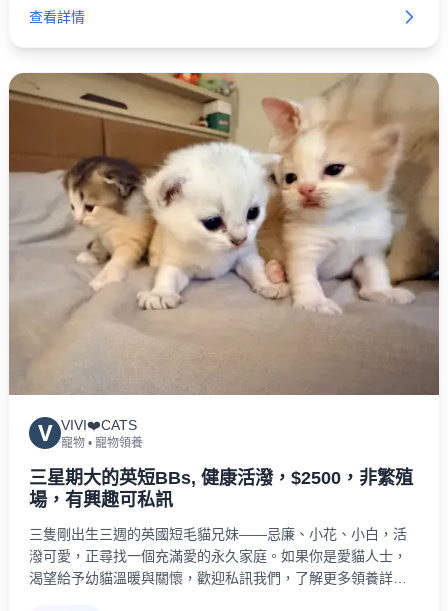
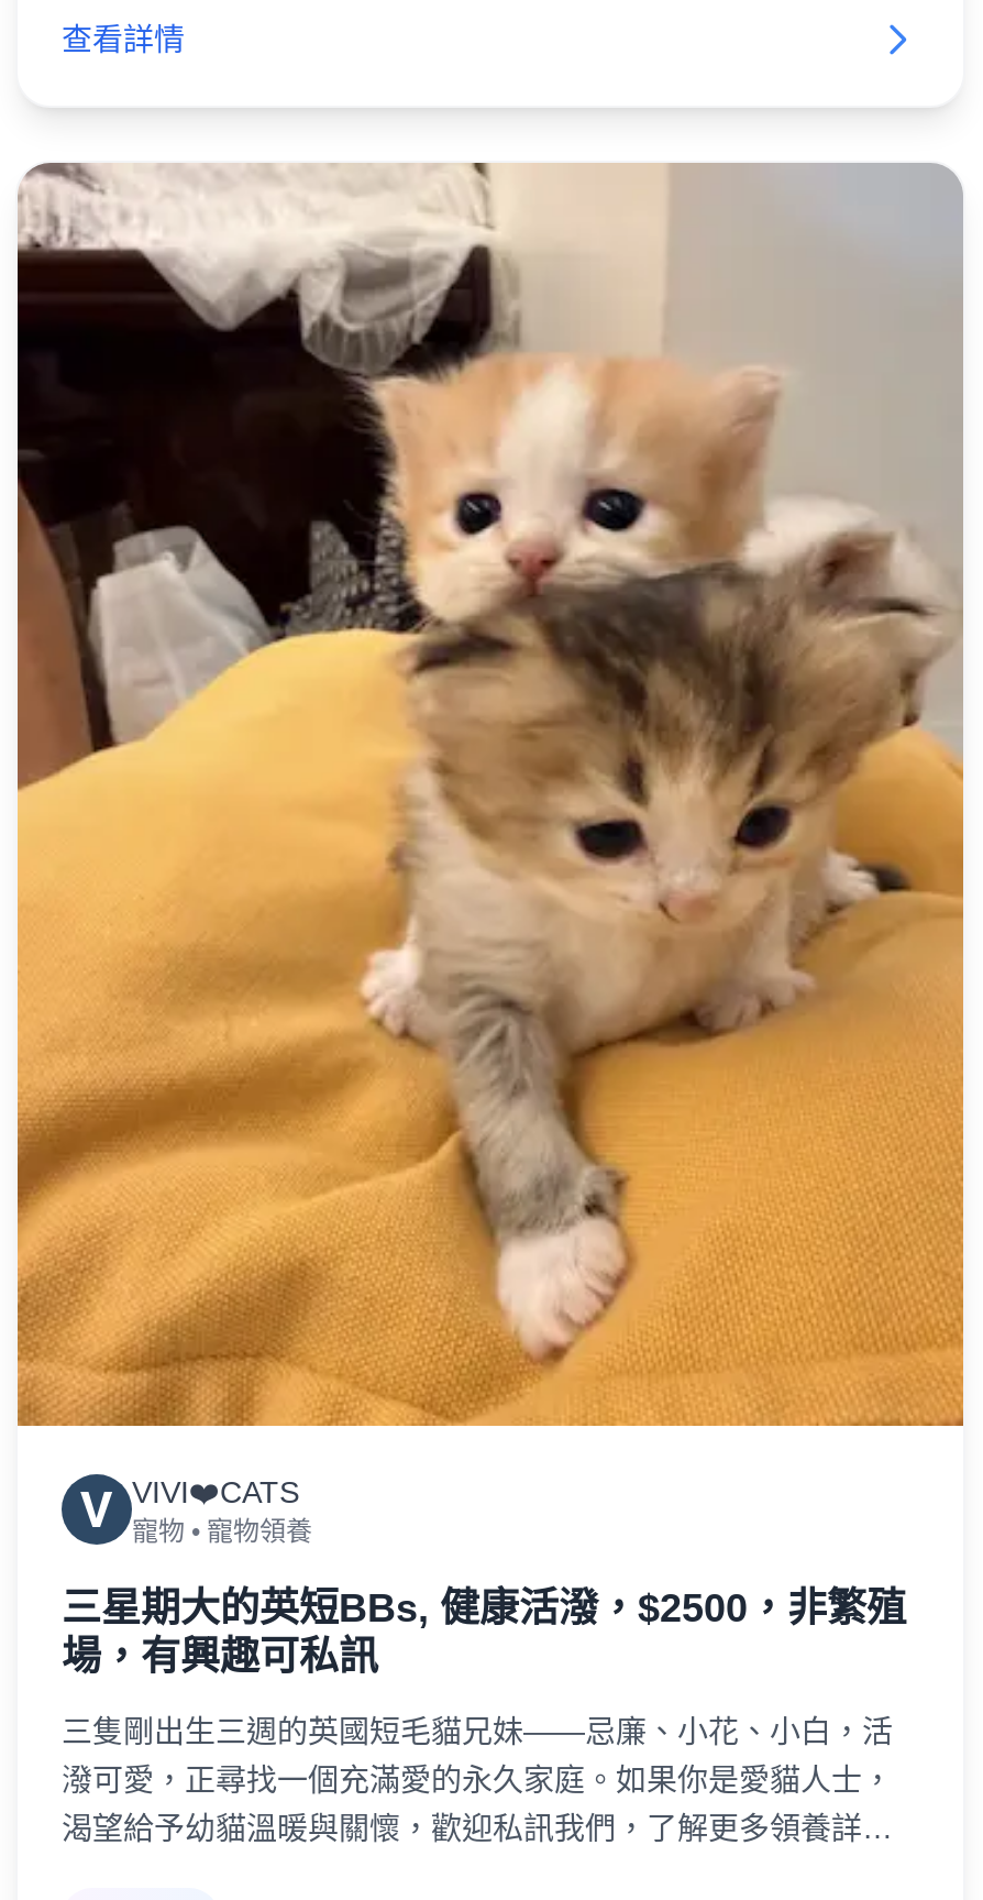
[8,72,440,396] [image] -> [15,163,965,1428] [image]

